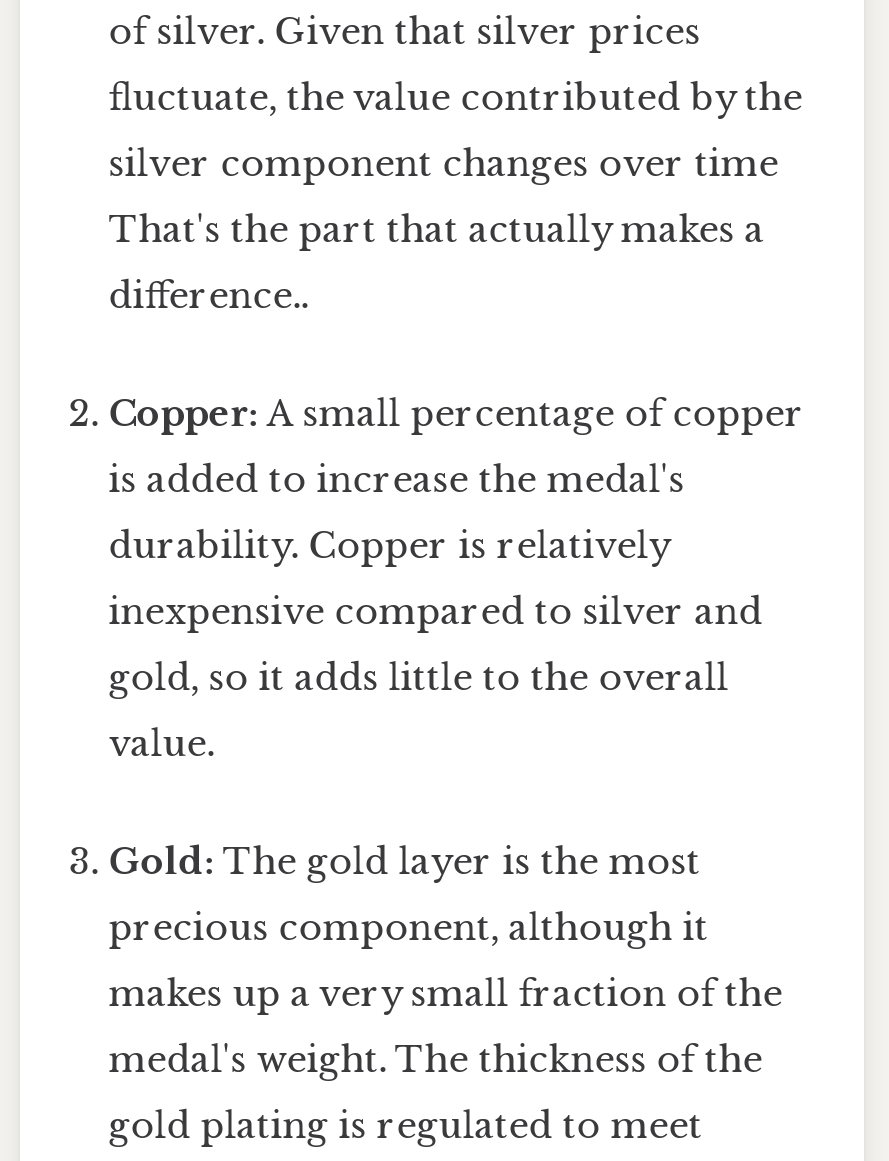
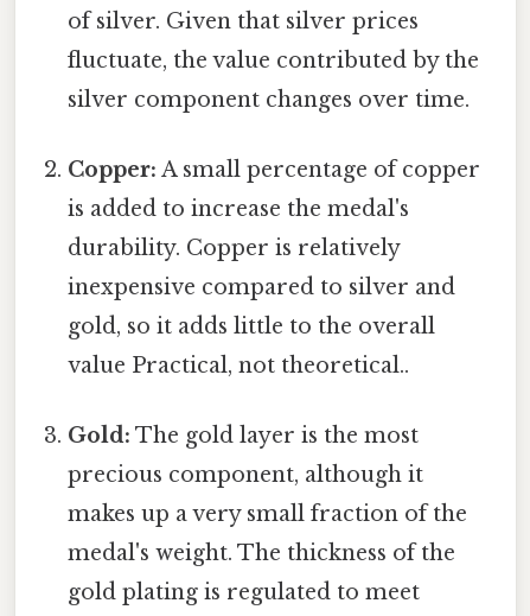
[108,142,778,318] silver component changes over time | That's the part that actually makes a | difference.. -> [68,87,470,113] silver component changes over time.
[108,722,214,766] value. -> [68,353,409,379] value Practical, not theoretical..

